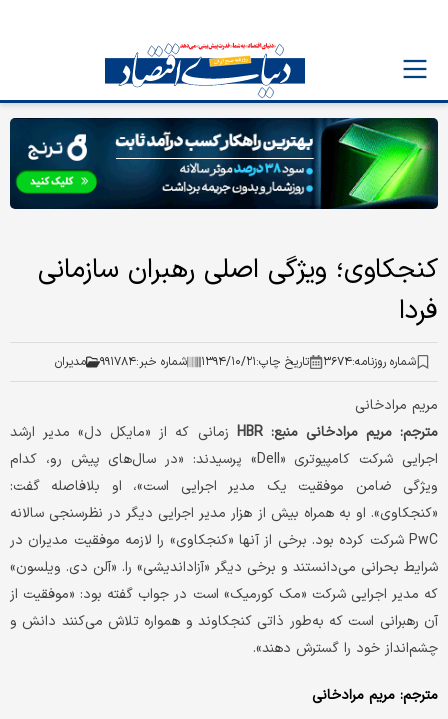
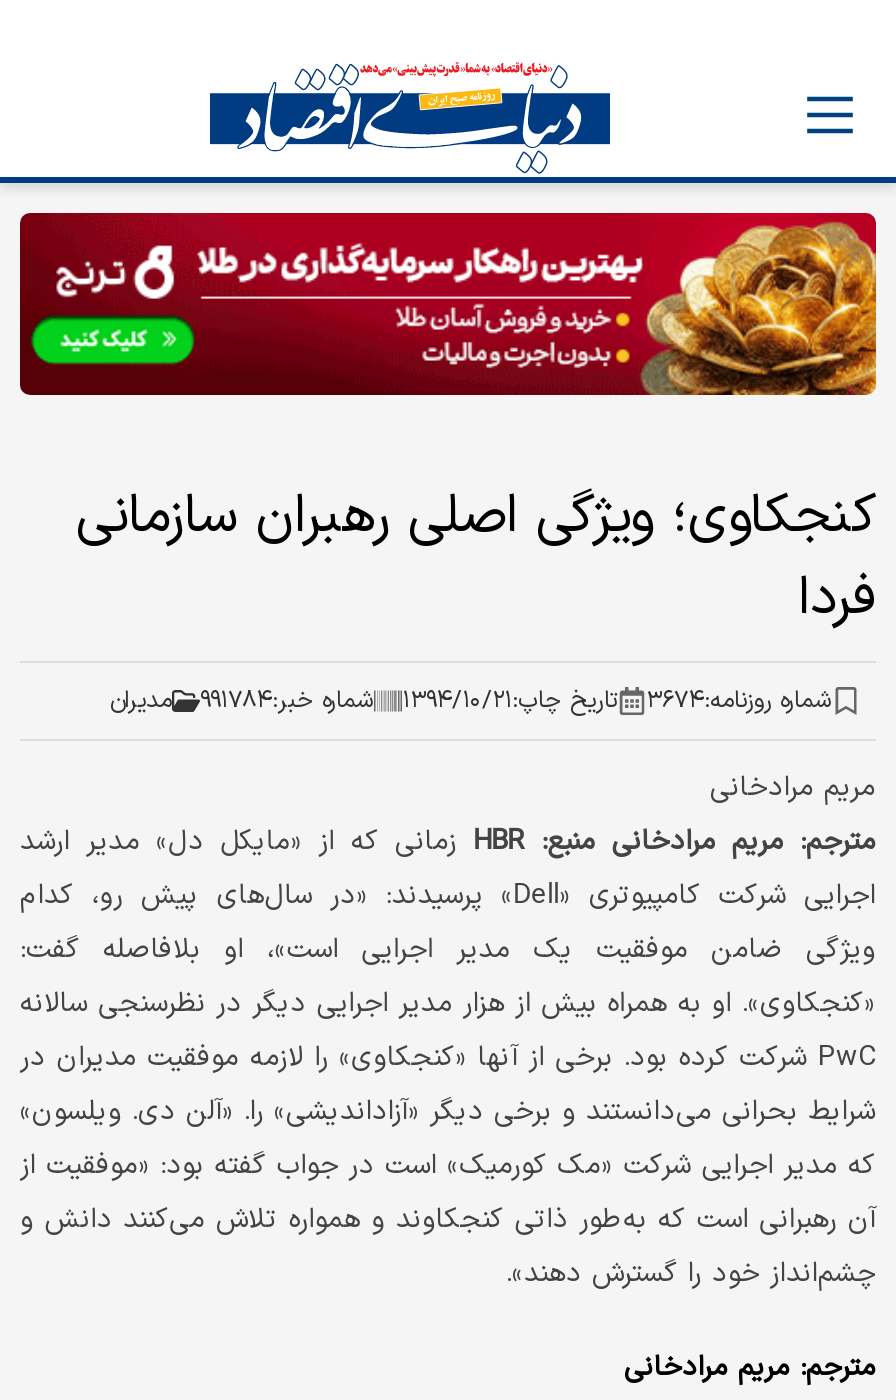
[9,117,439,210] [image] -> [18,211,878,397] [image]

